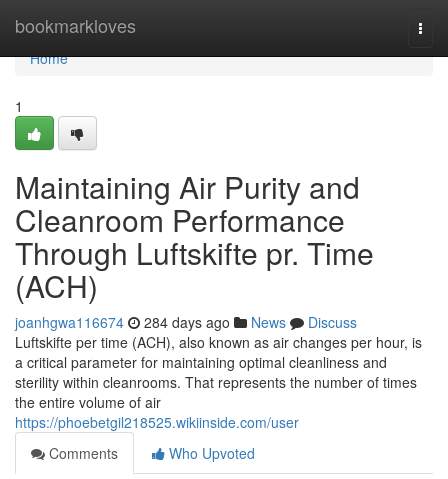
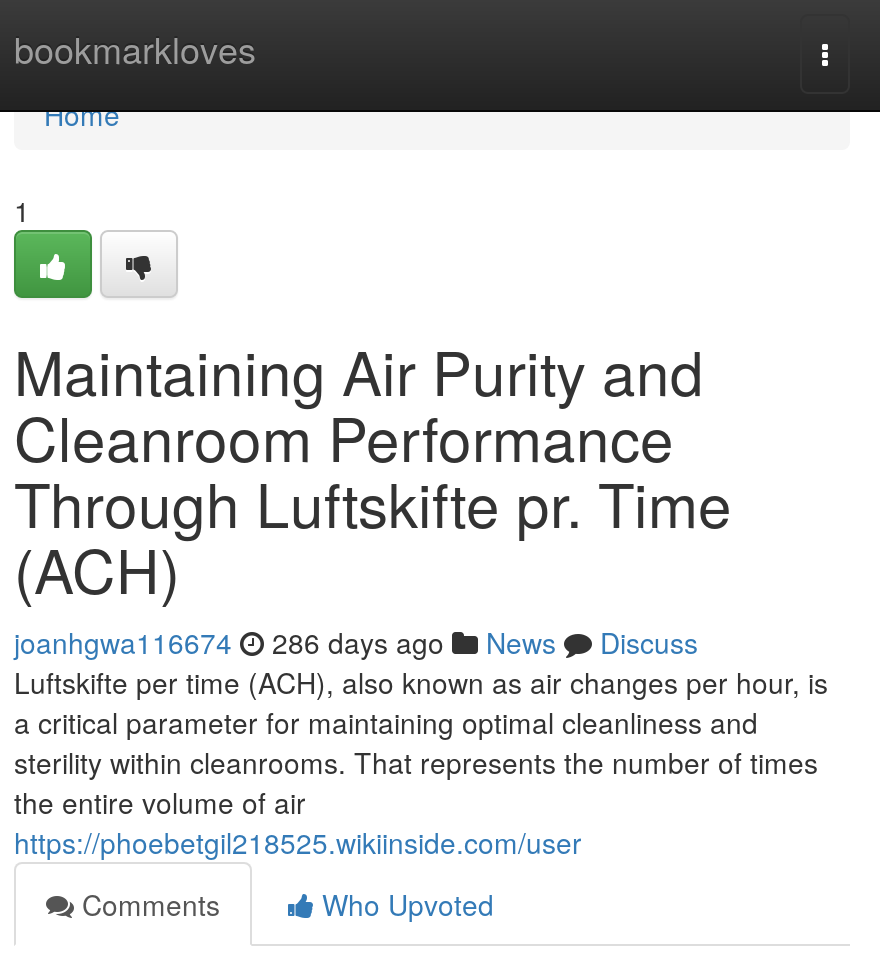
[15,312,357,332] joanhgwa116674 284 days ago News Discuss -> [14,622,698,662] joanhgwa116674 286 days ago News Discuss

